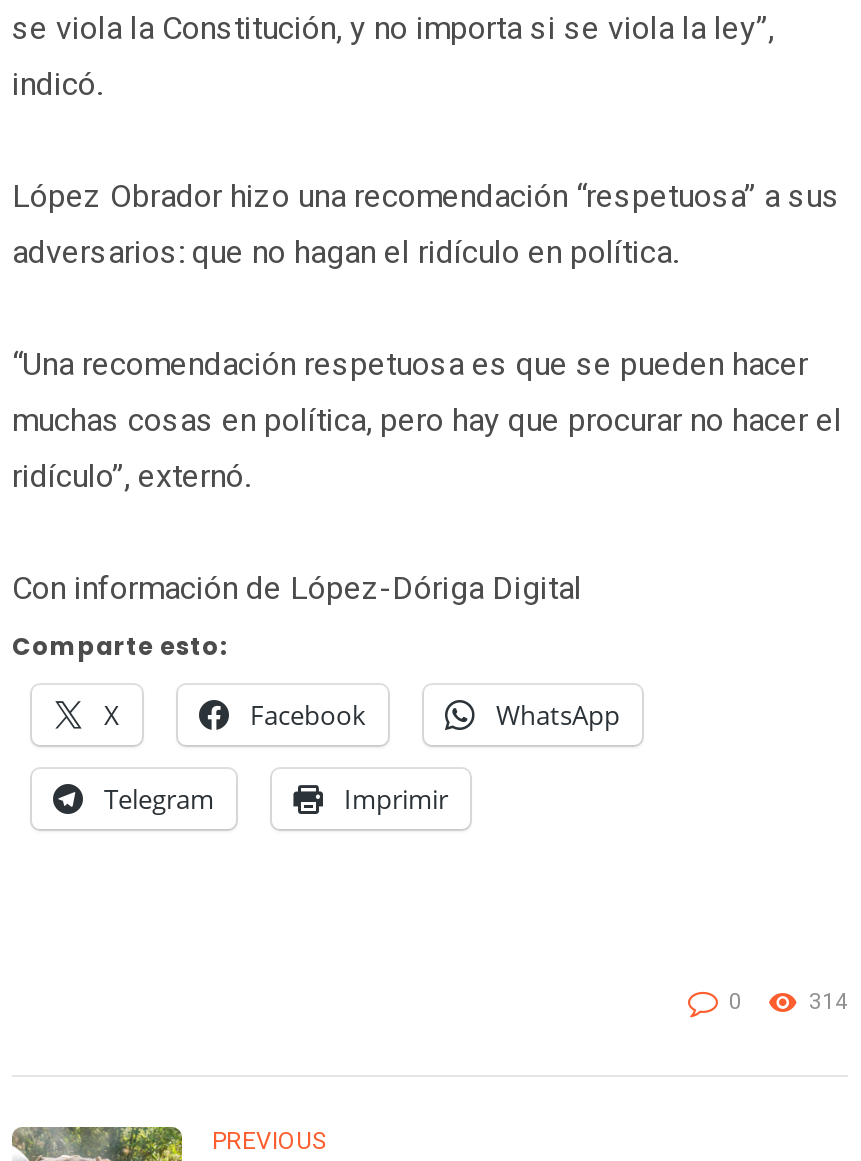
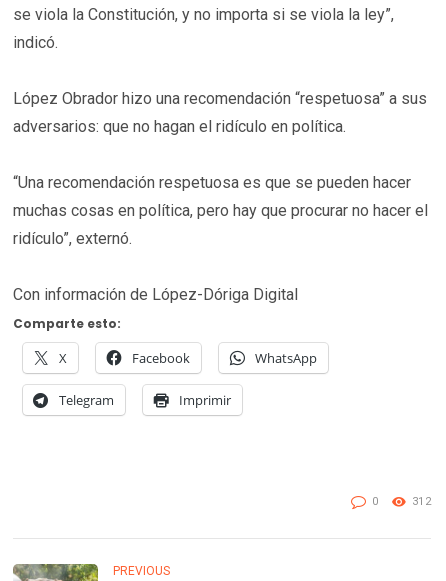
[809,989,848,1015] 314 -> [411,495,431,508] 312

